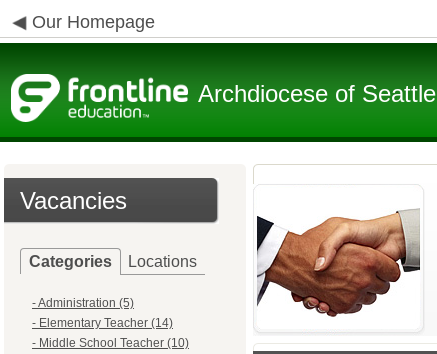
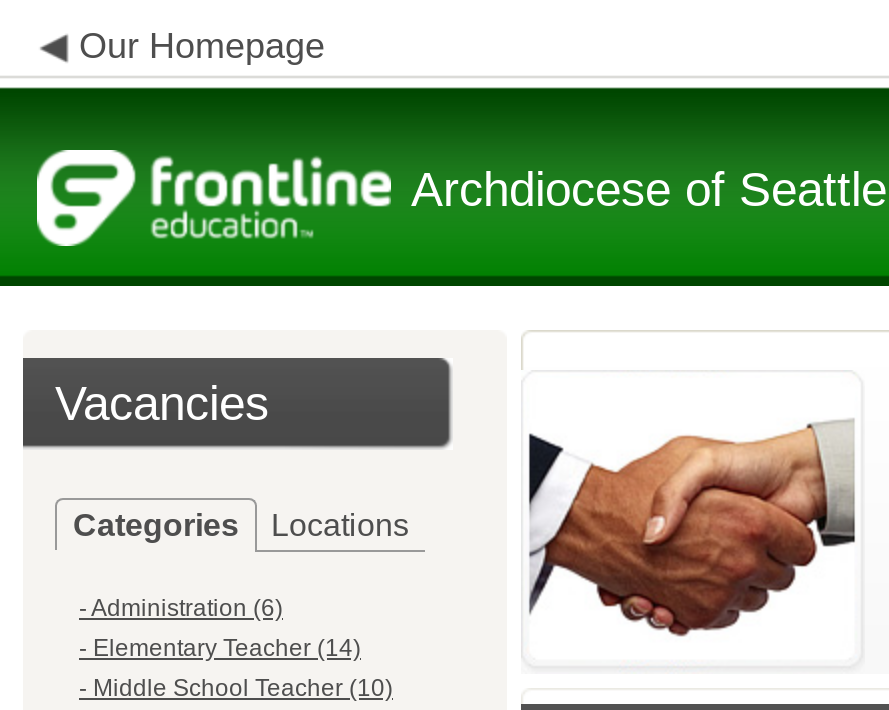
[32,296,134,310] - Administration (5) -> [79,594,283,622] - Administration (6)

